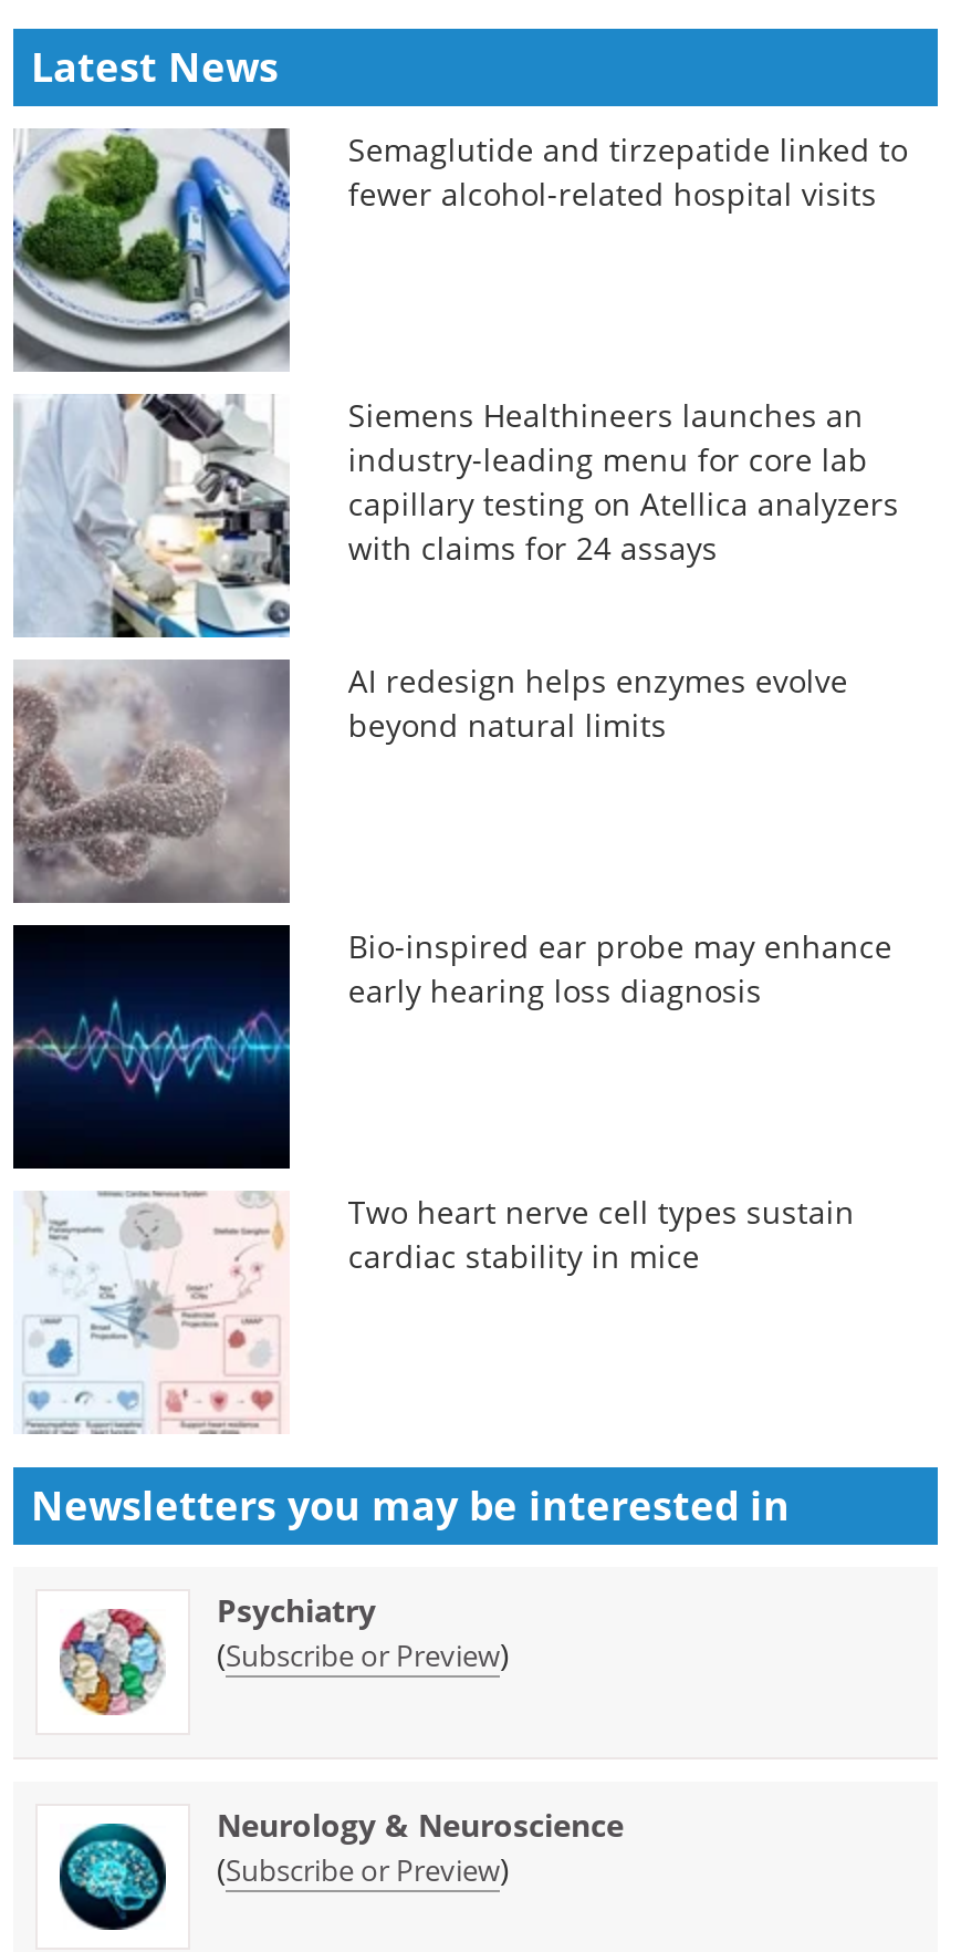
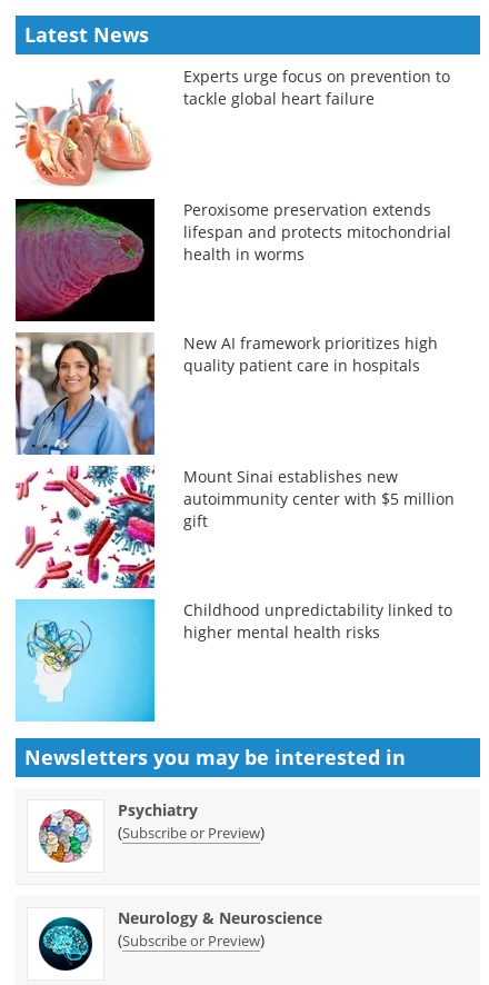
[11,126,907,374] [image] | Semaglutide and tirzepatide linked to | fewer alcohol-related hospital visits -> [16,65,450,188] [image] | Experts urge focus on prevention to | tackle global heart failure
[13,392,899,640] [image] | Siemens Healthineers launches an | industry-leading menu for core lab | capillary testing on Atellica analyzers | with claims for 24 assays -> [14,198,452,322] [image] | Peroxisome preservation extends | lifespan and protects mitochondrial | health in worms
[11,659,848,905] [image] | AI redesign helps enzymes evolve | beyond natural limits -> [16,332,438,456] [image] | New AI framework prioritizes high | quality patient care in hospitals
[11,923,892,1171] [image] | Bio-inspired ear probe may enhance | early hearing loss diagnosis -> [16,465,455,589] [image] | Mount Sinai establishes new | autoimmunity center with $5 million | gift
[15,1190,854,1434] [image] | Two heart nerve cell types sustain | cardiac stability in mice -> [16,598,453,723] [image] | Childhood unpredictability linked to | higher mental health risks

